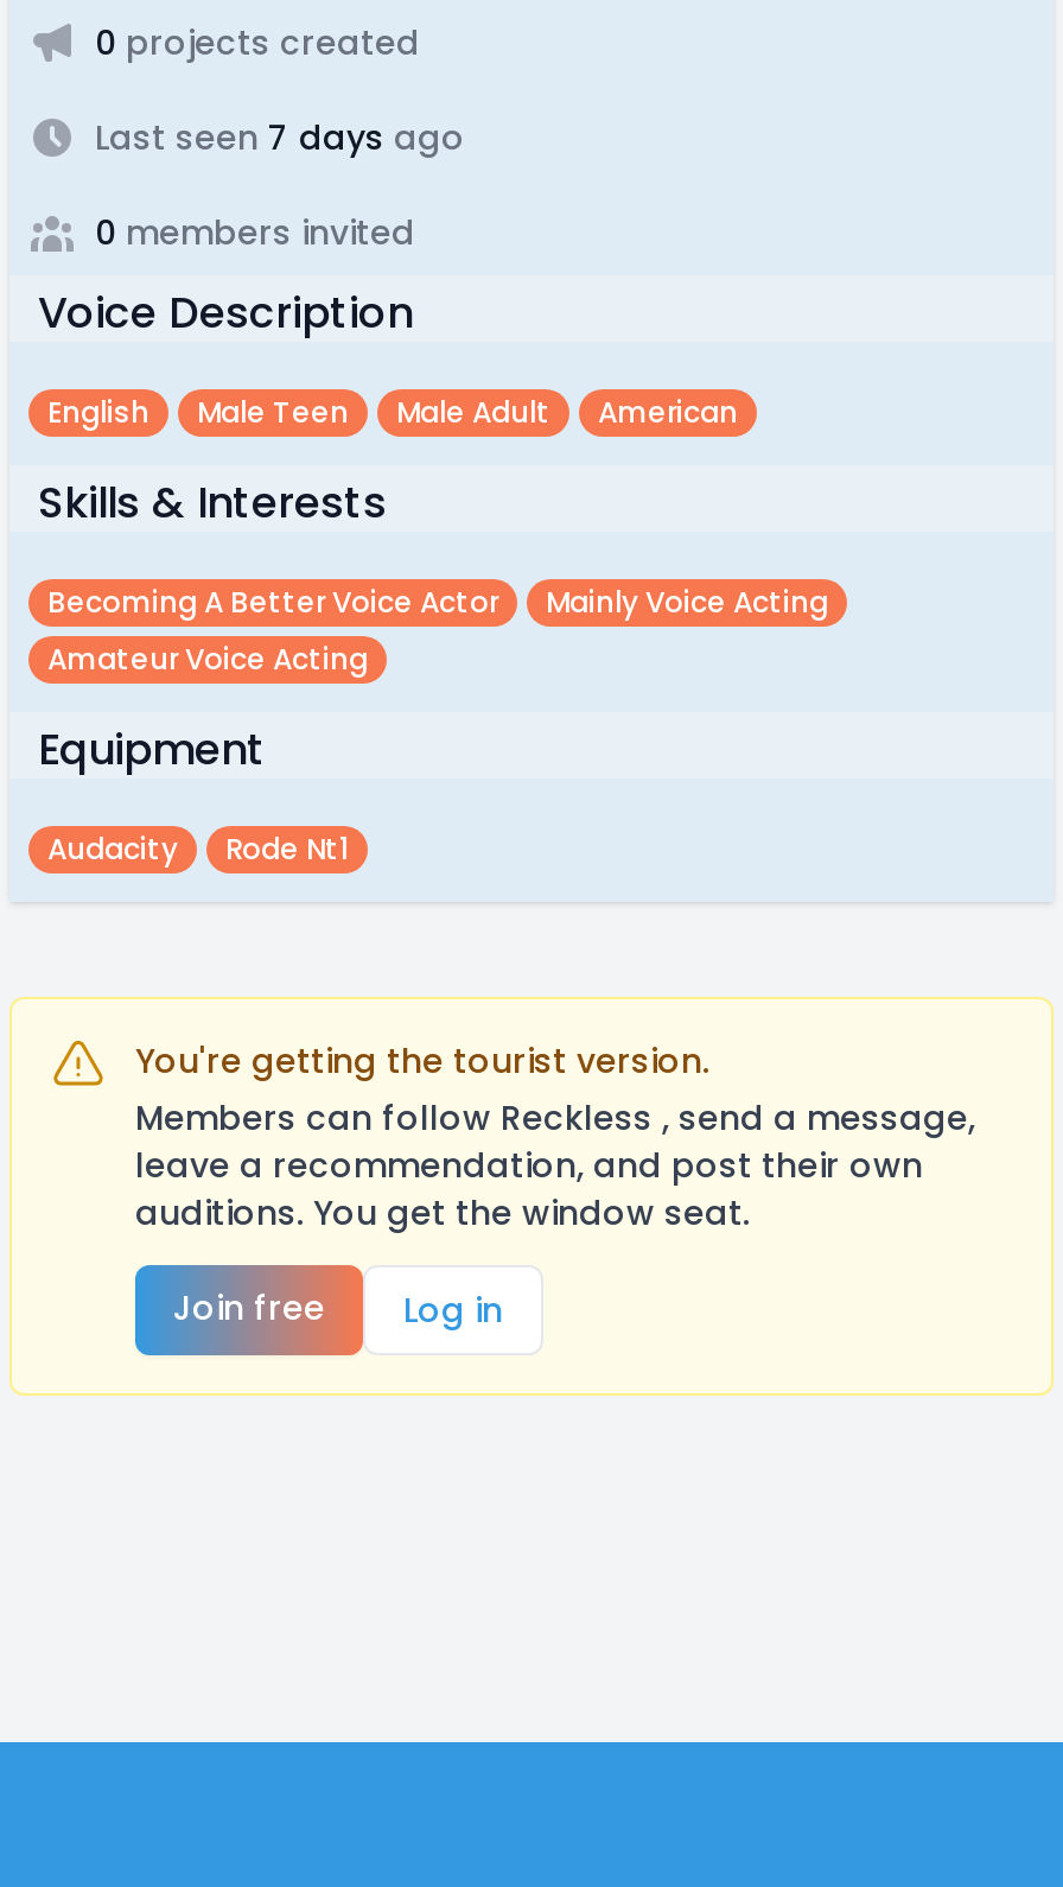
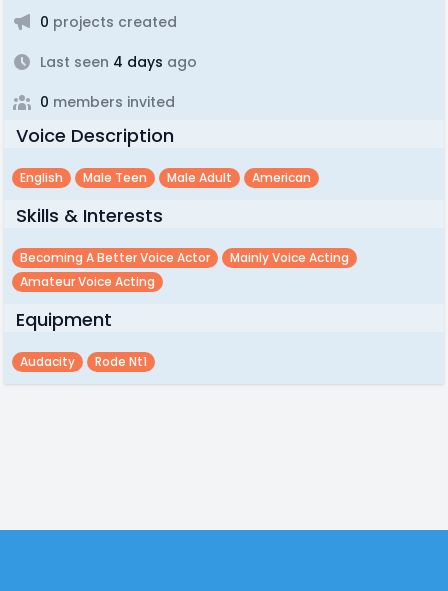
[95,114,465,161] Last seen 7 days ago -> [40,52,197,72] Last seen 4 days ago
[9,995,1054,1396] [image] | You're getting the tourist version. | Members can follow Reckless , send a message, | leave a recommendation, and post their own | auditions. You get the window seat. | Join free | Log in -> none

